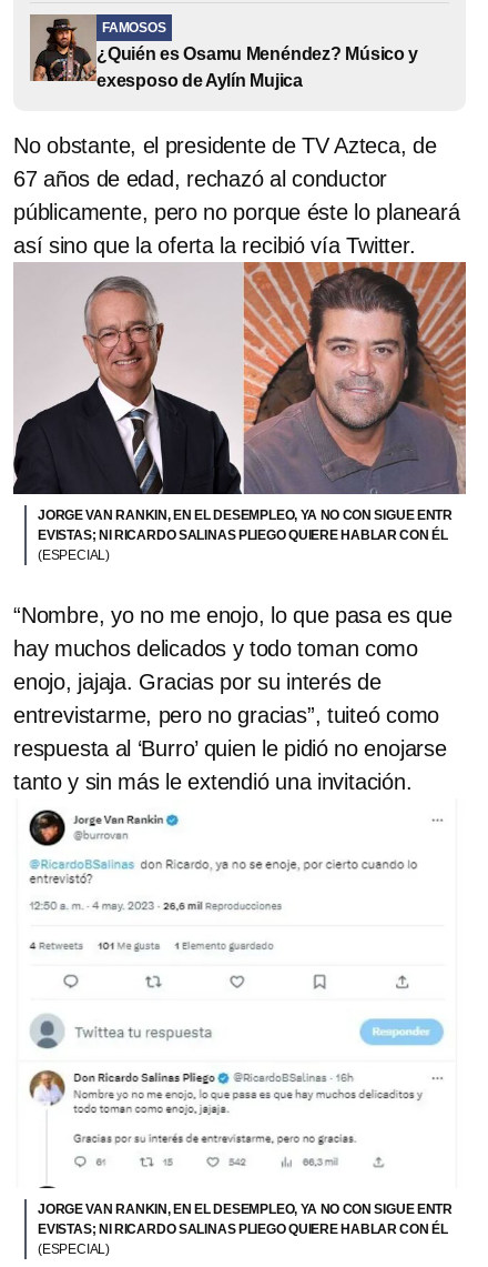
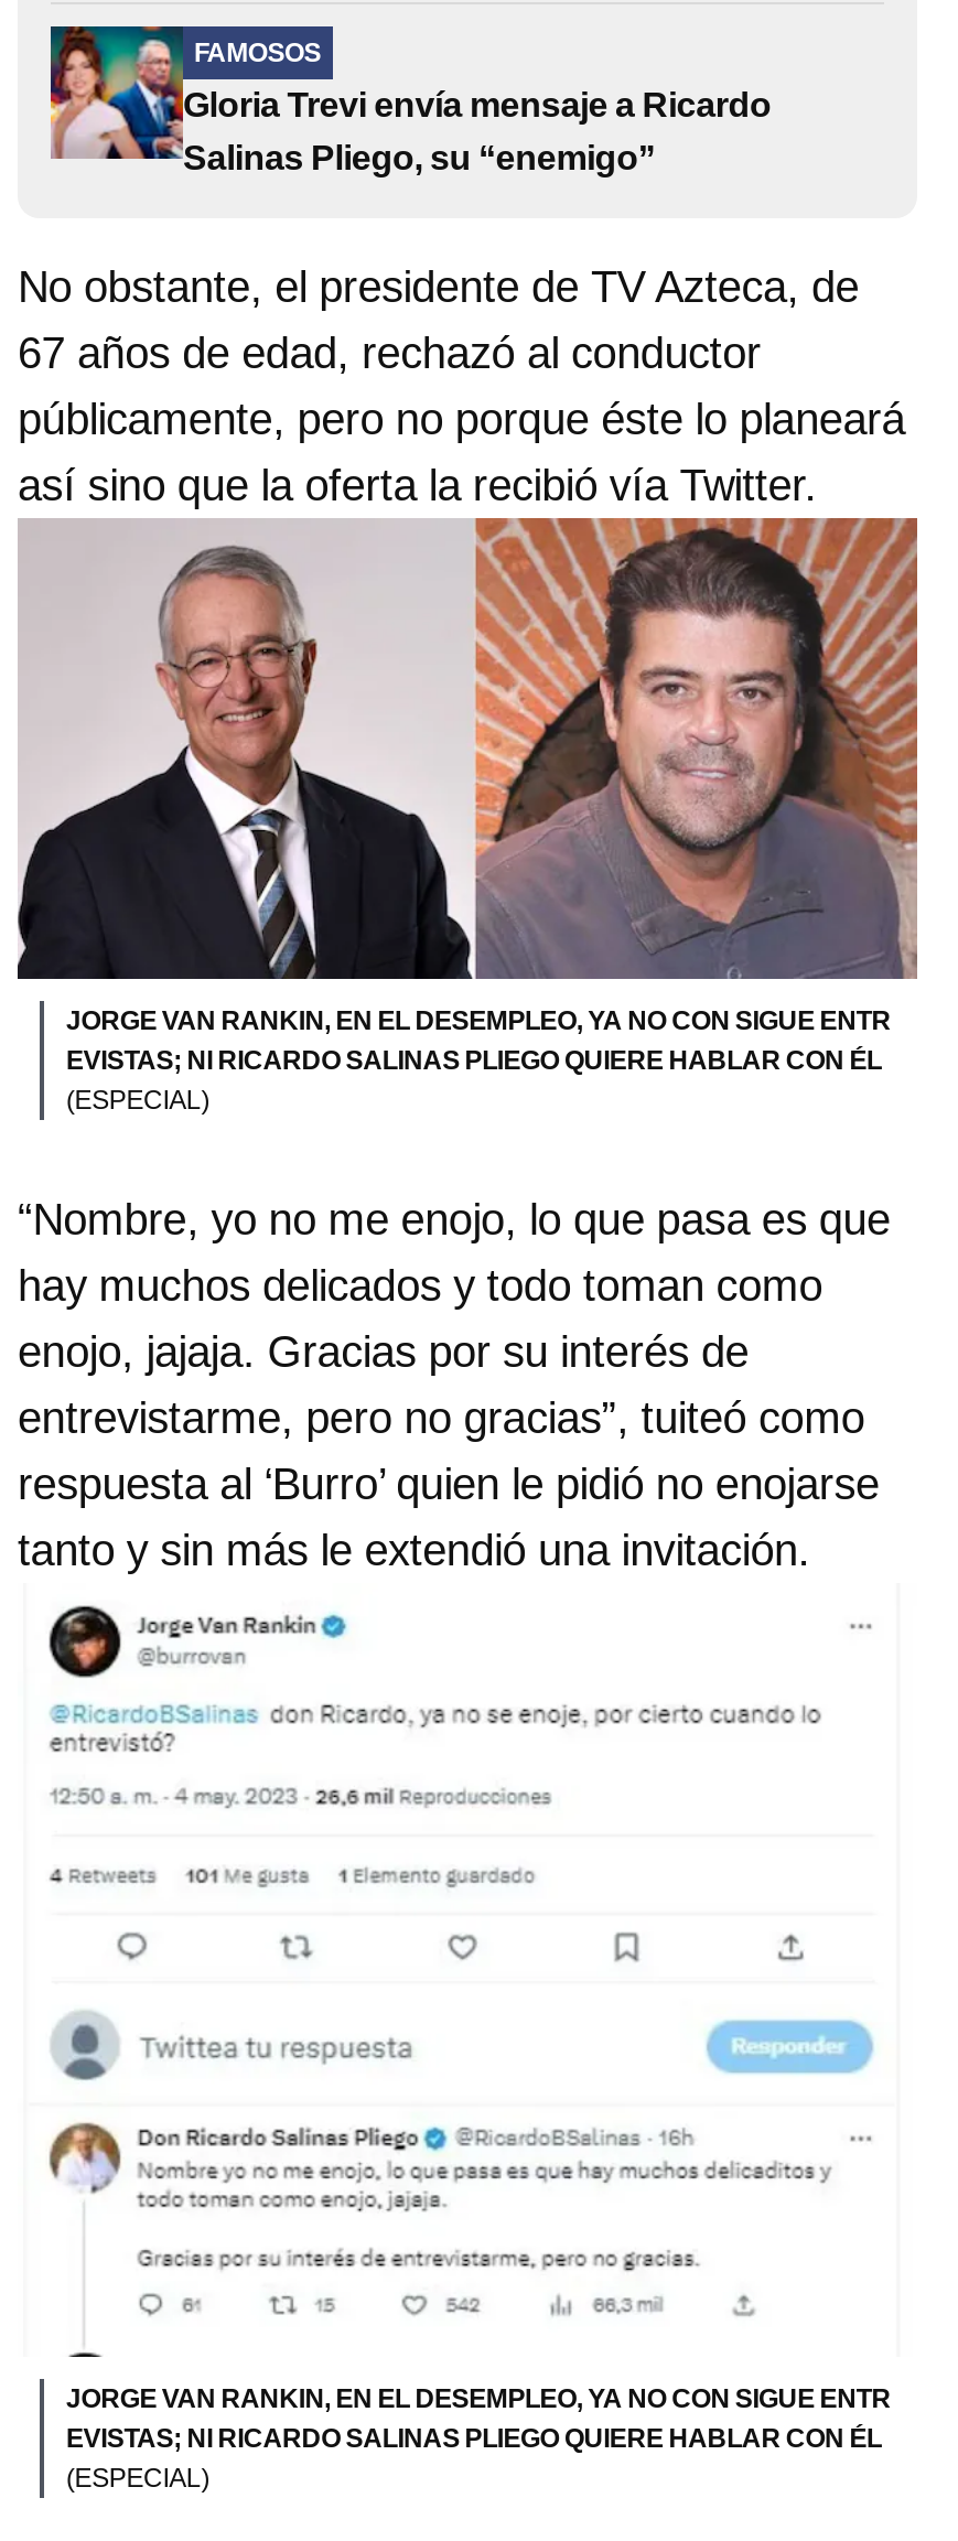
[30,14,418,90] [image] | ¿Quién es Osamu Menéndez? Músico y | exesposo de Aylín Mujica -> [49,24,771,177] [image] | Gloria Trevi envía mensaje a Ricardo | Salinas Pliego, su “enemigo”

